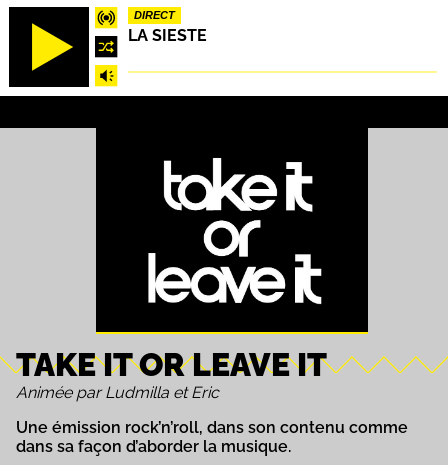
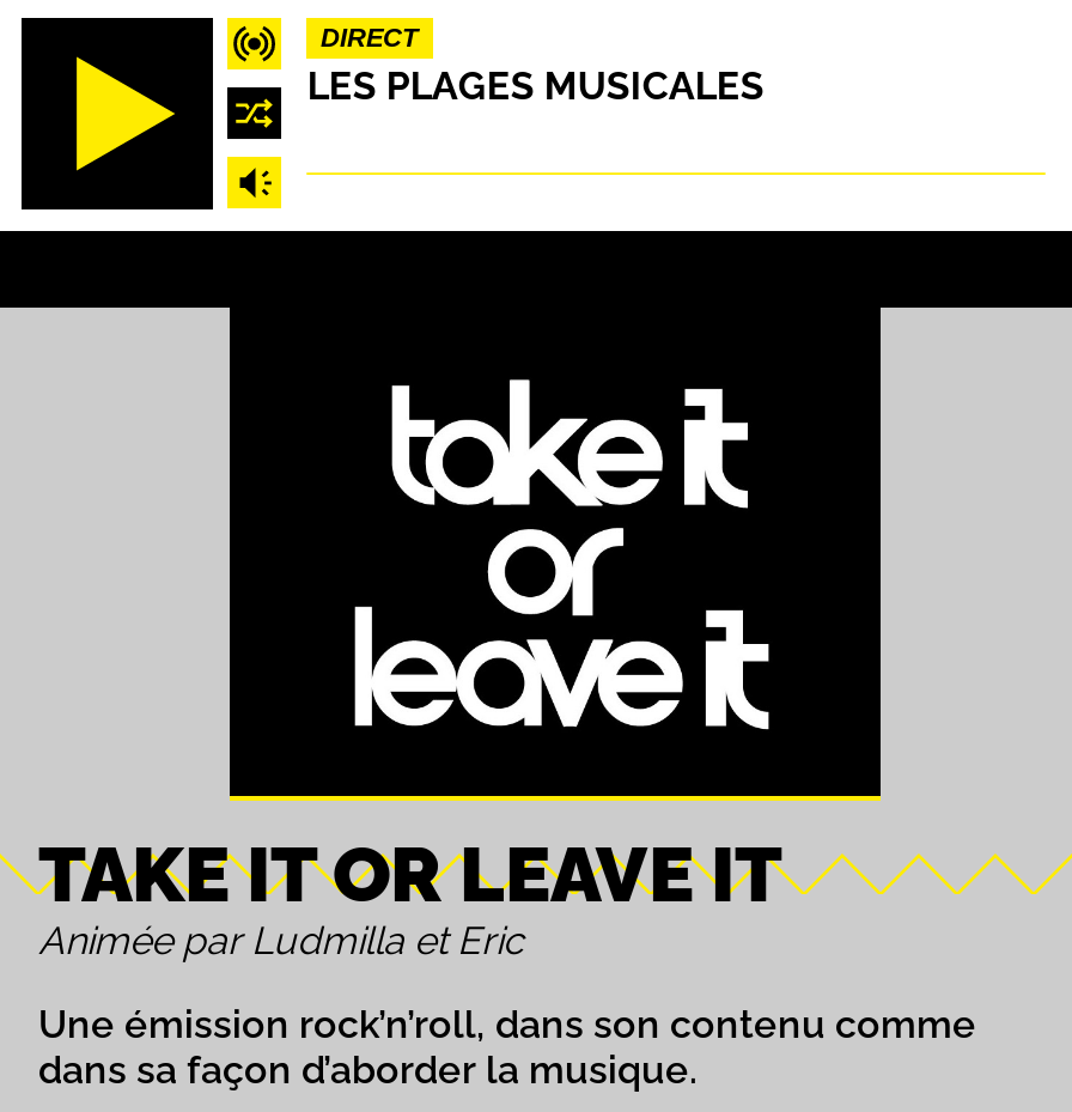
[128,26,207,45] LA SIESTE -> [307,64,764,109] LES PLAGES MUSICALES

